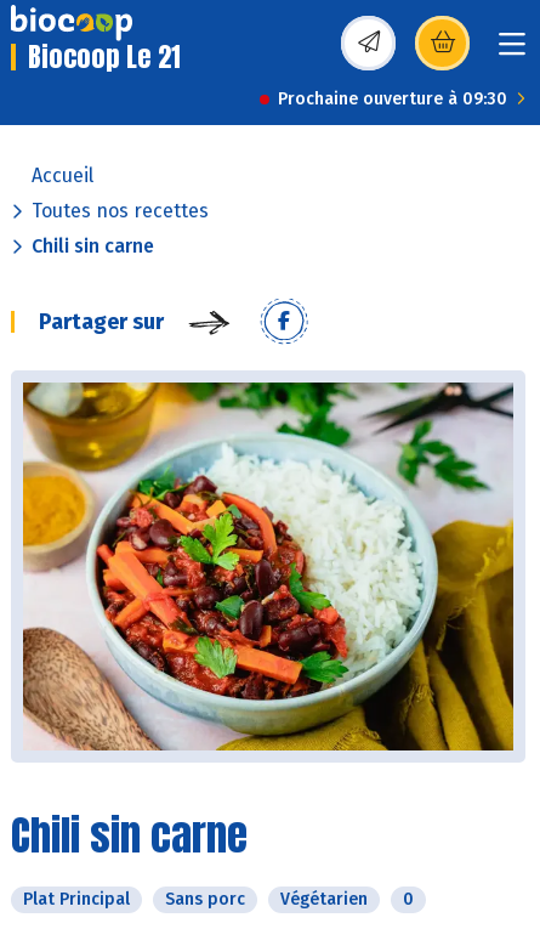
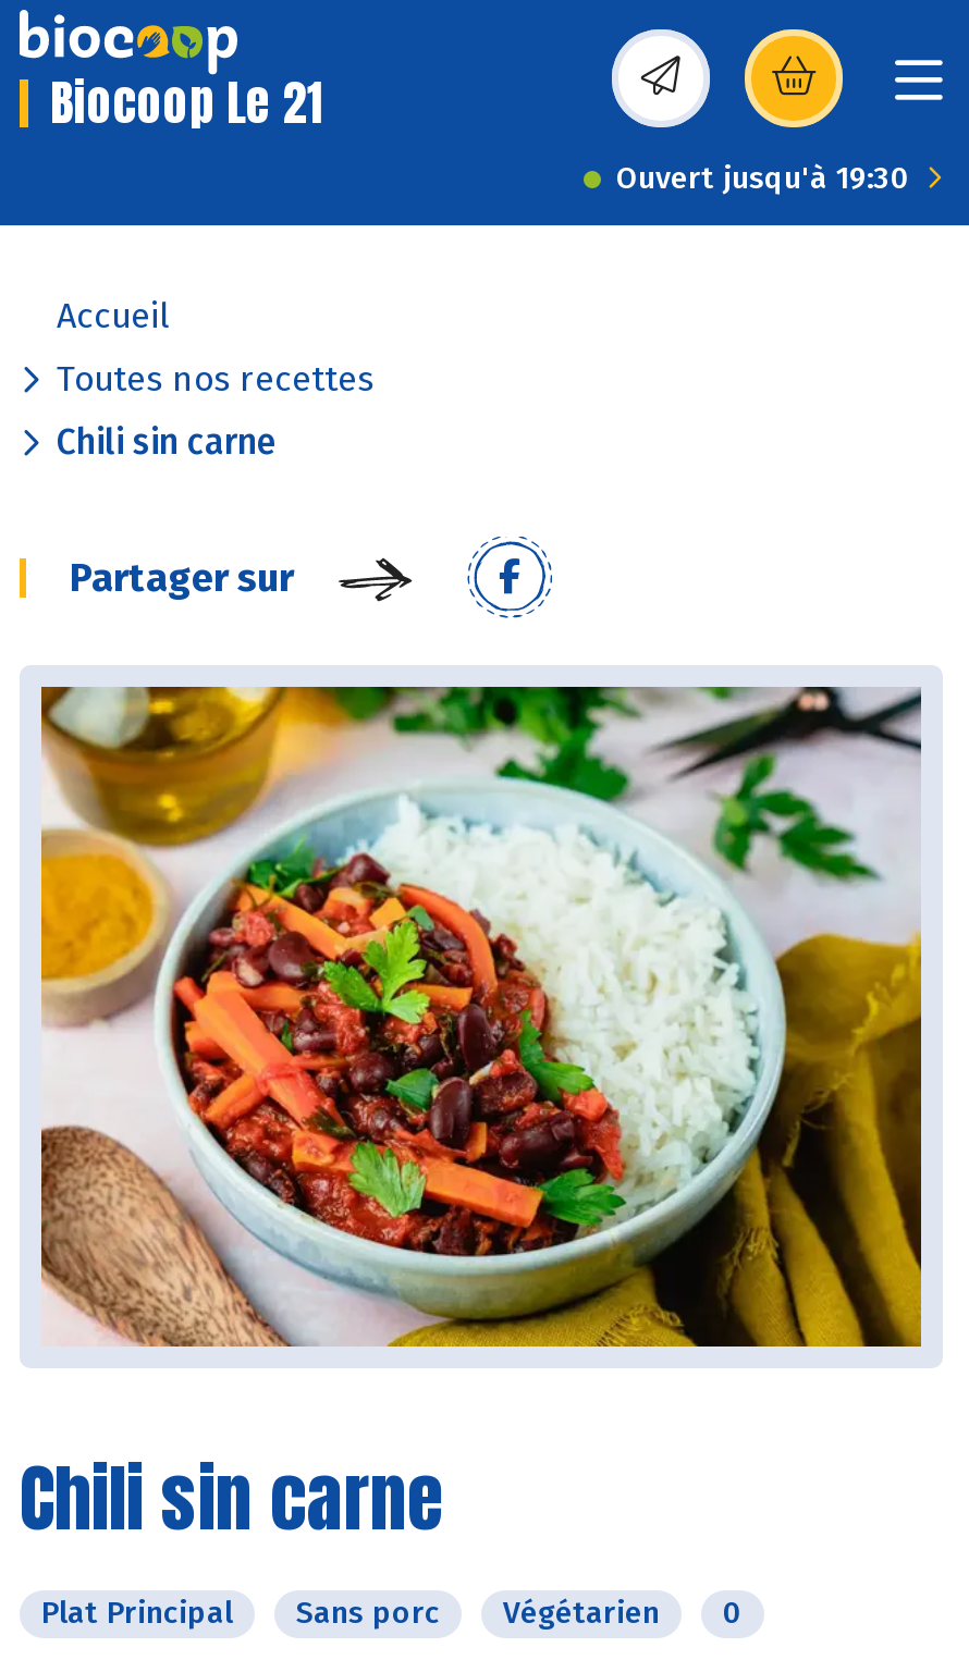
[278,89,507,109] Prochaine ouverture à 09:30 -> [616,160,910,197] Ouvert jusqu'à 19:30

